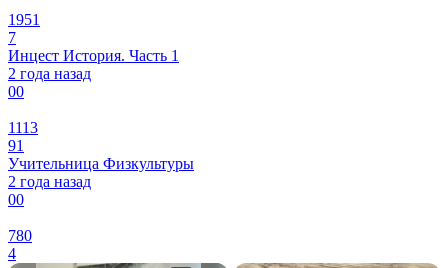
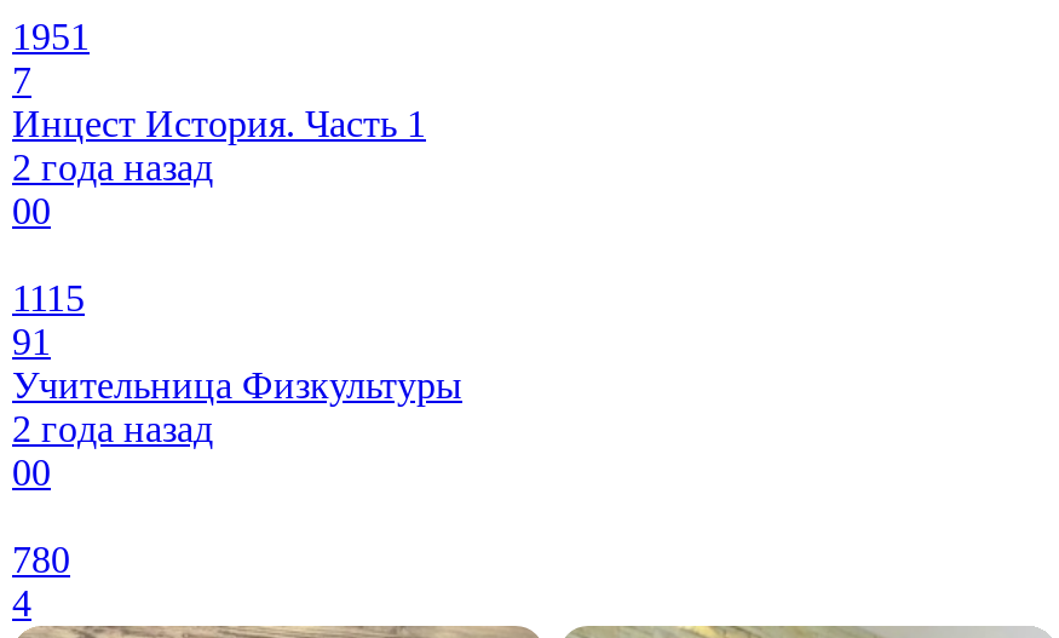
[8,119,38,136] 1113 -> [12,278,85,319] 1115

